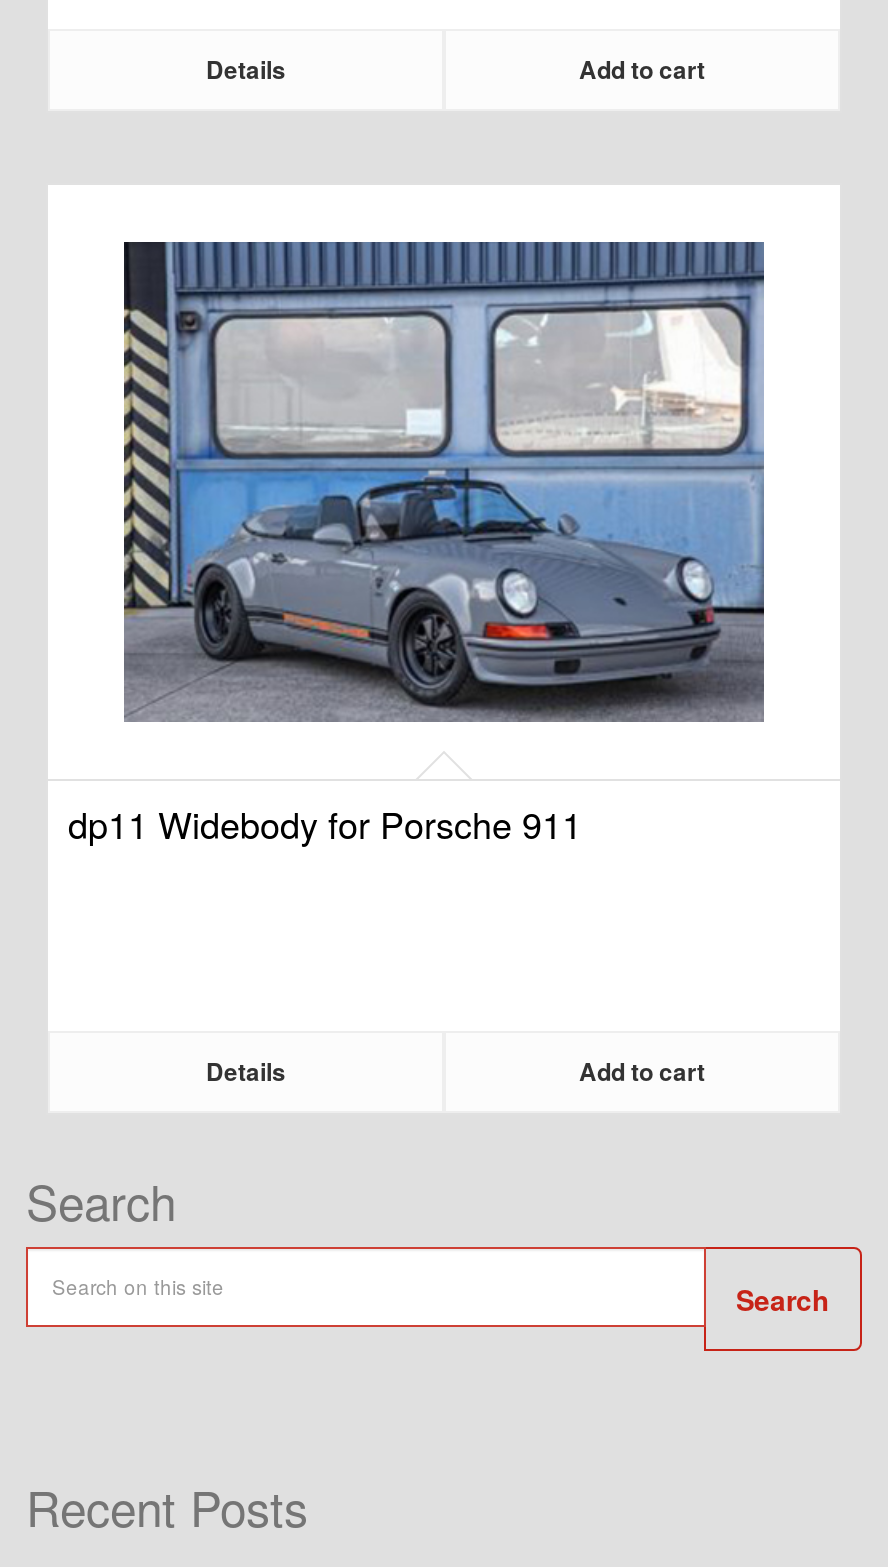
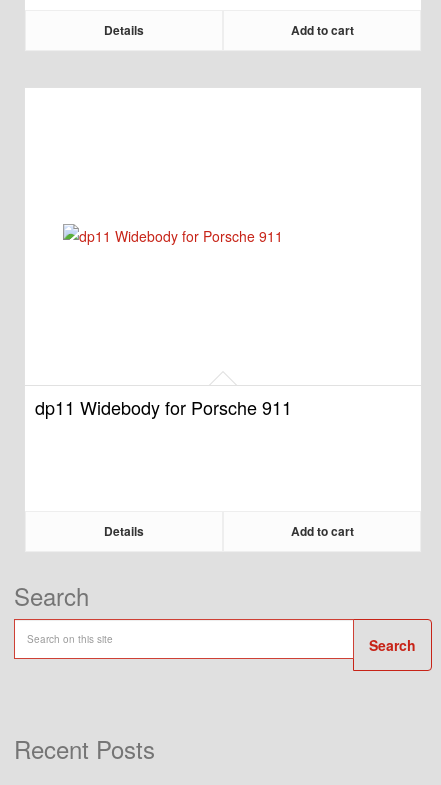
[122,239,766,723] [image] -> none

